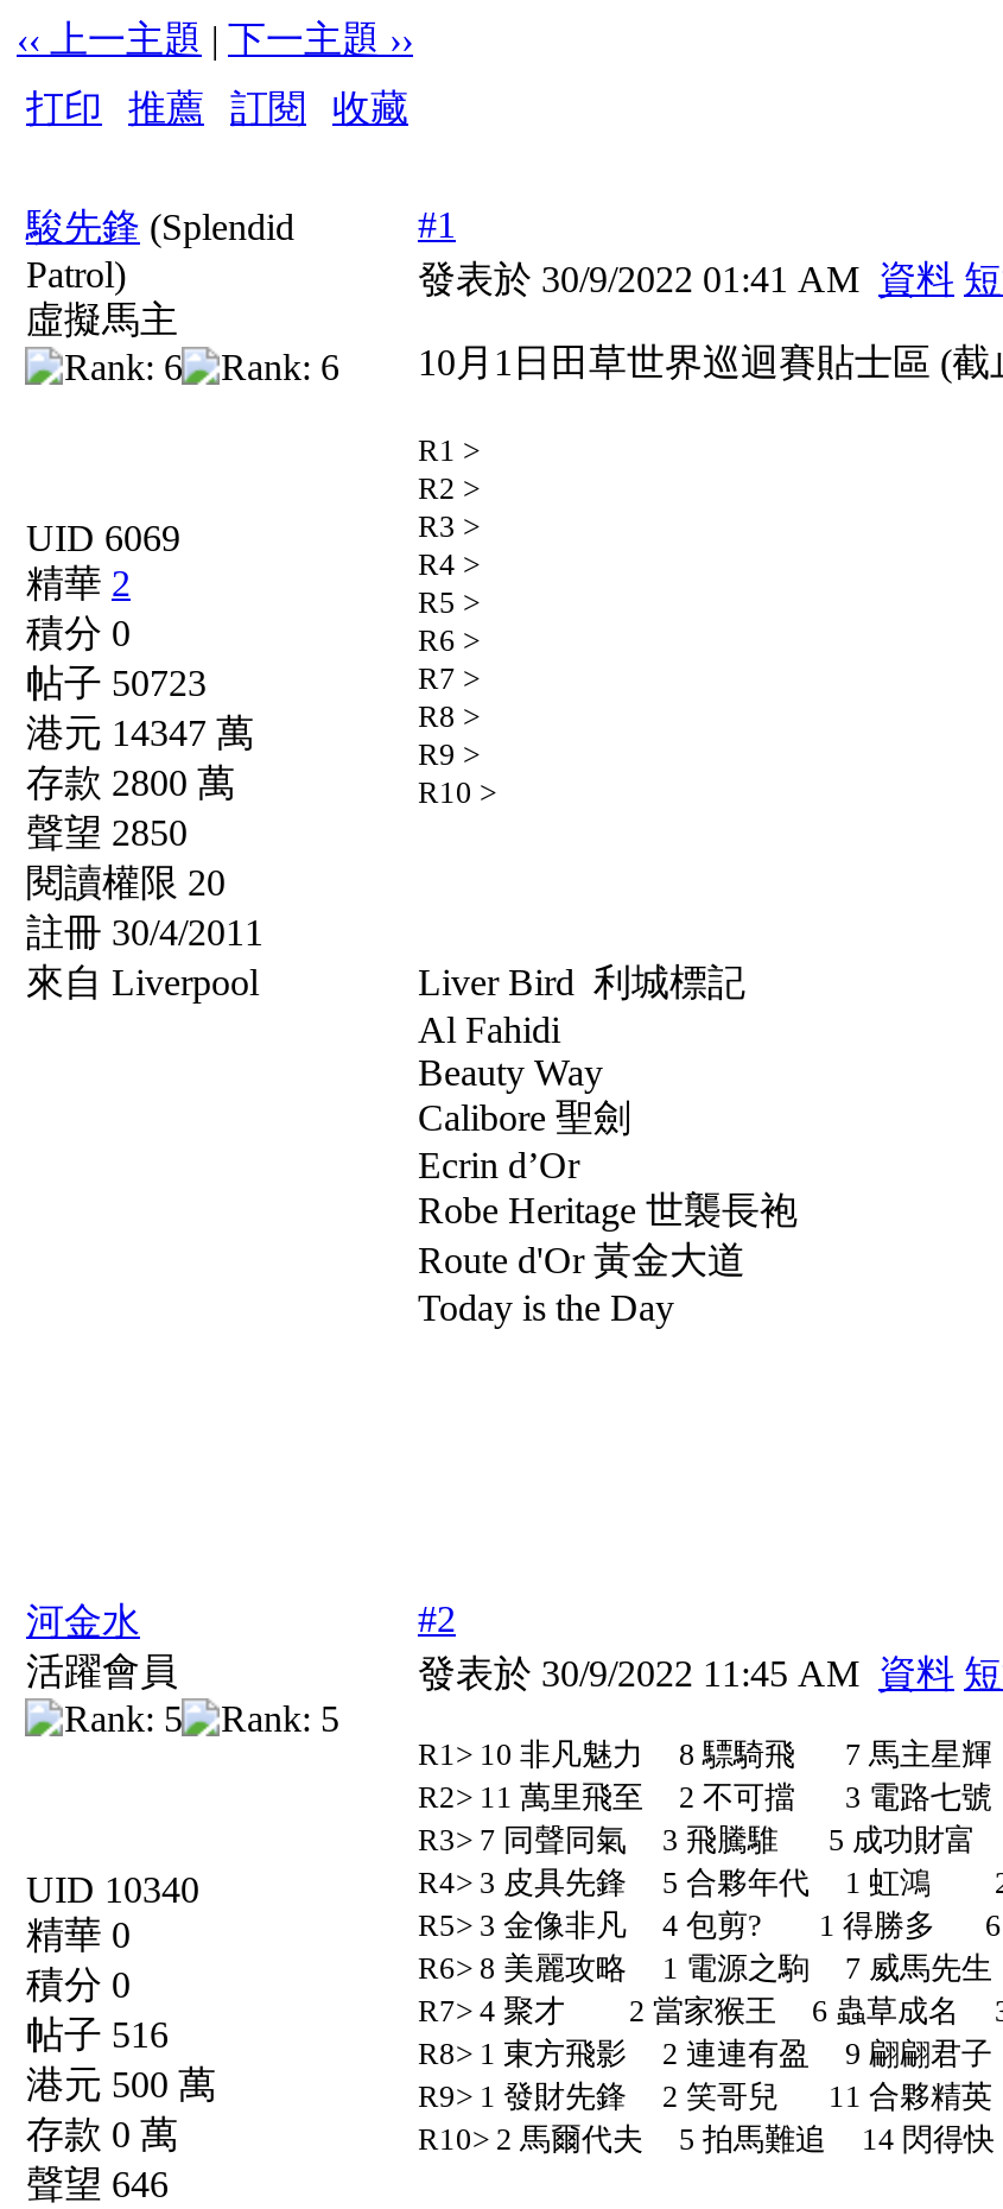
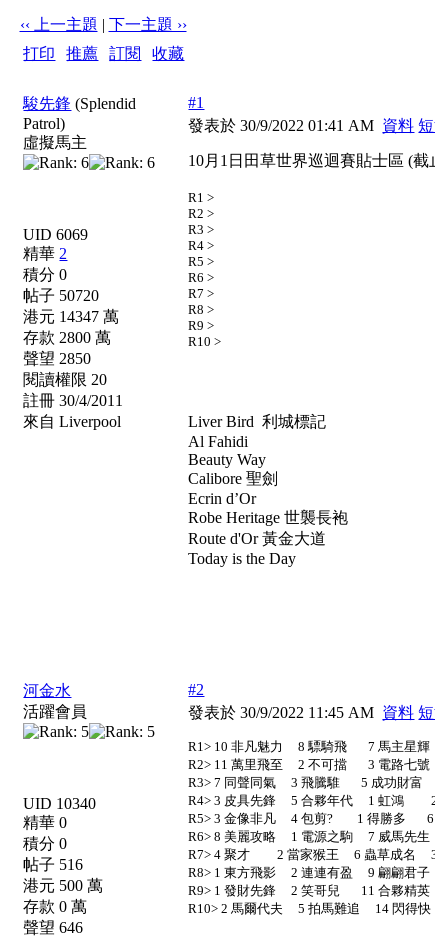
[26,663,207,703] 帖子 50723 -> [23,287,99,304] 帖子 50720

